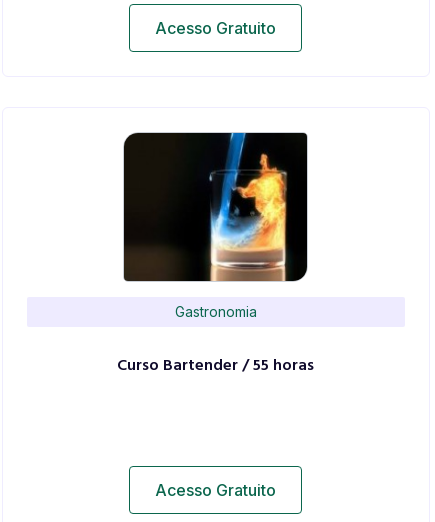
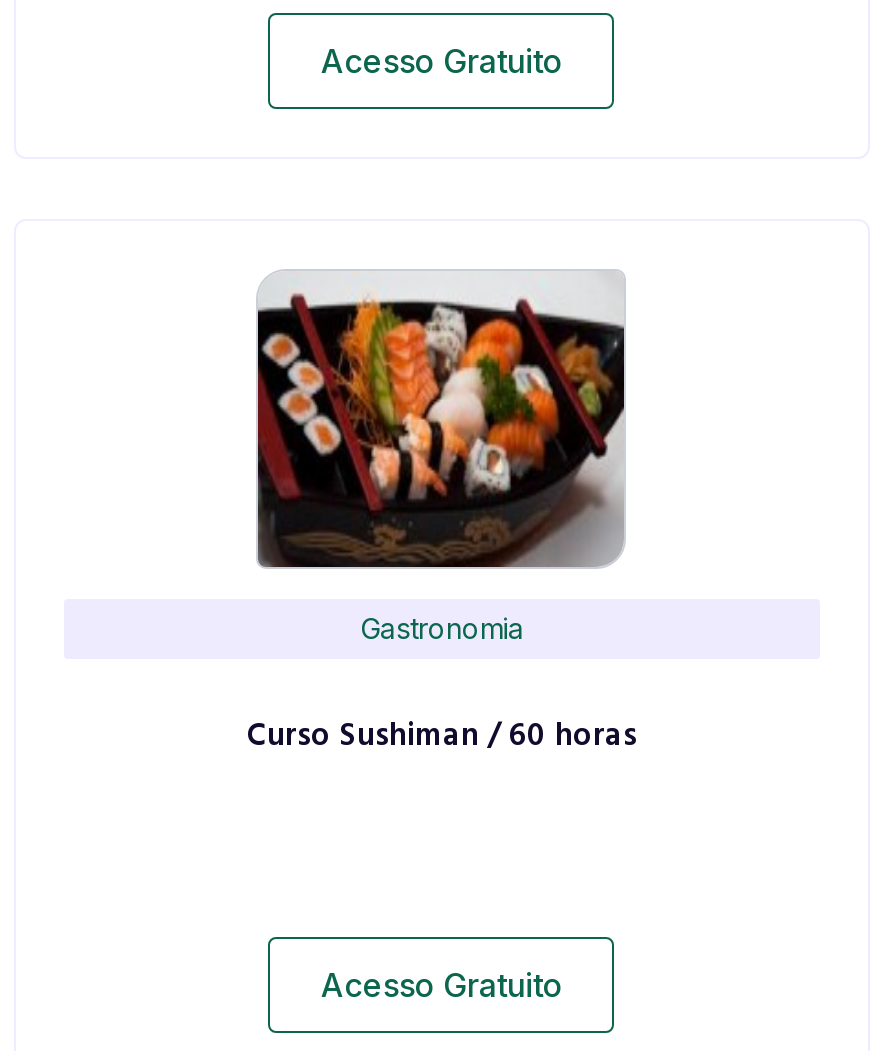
[123,132,308,282] [image] -> [256,271,626,569] [image]
[117,353,314,379] Curso Bartender / 55 horas -> [247,711,637,763] Curso Sushiman / 60 horas

